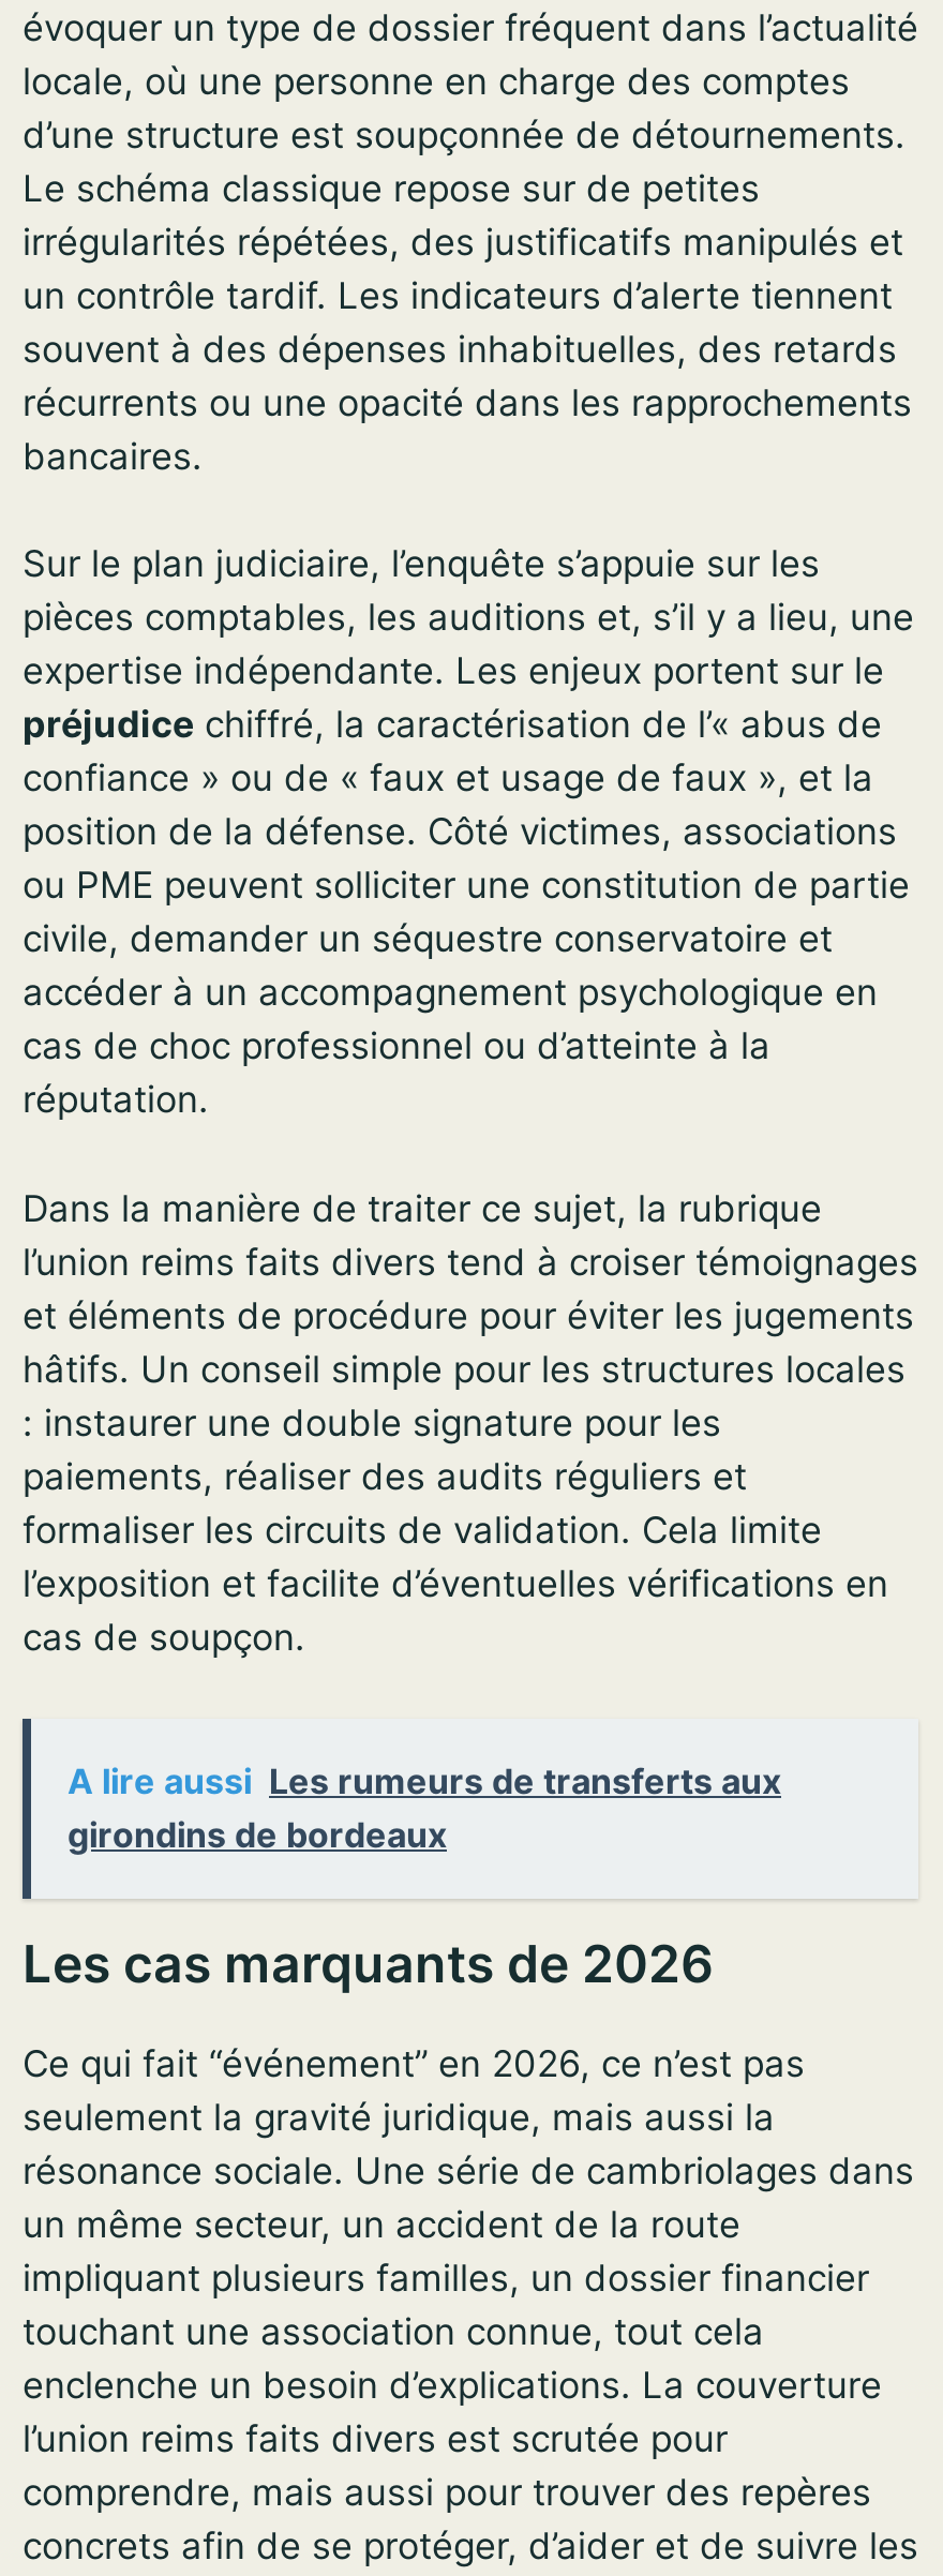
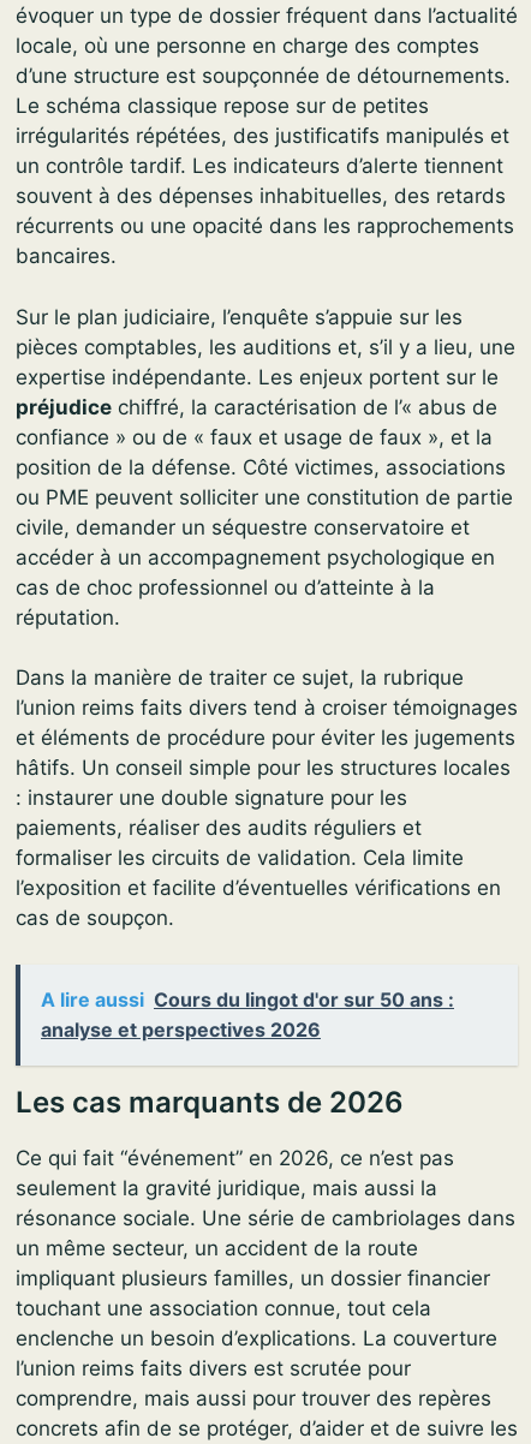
[68,1761,781,1857] A lire aussi Les rumeurs de transferts aux | girondins de bordeaux -> [41,987,454,1041] A lire aussi Cours du lingot d'or sur 50 ans : | analyse et perspectives 2026

